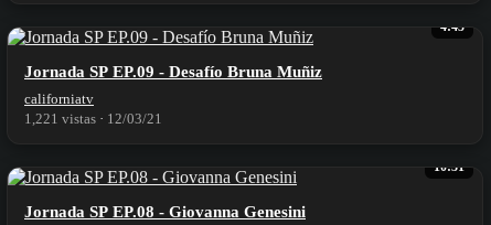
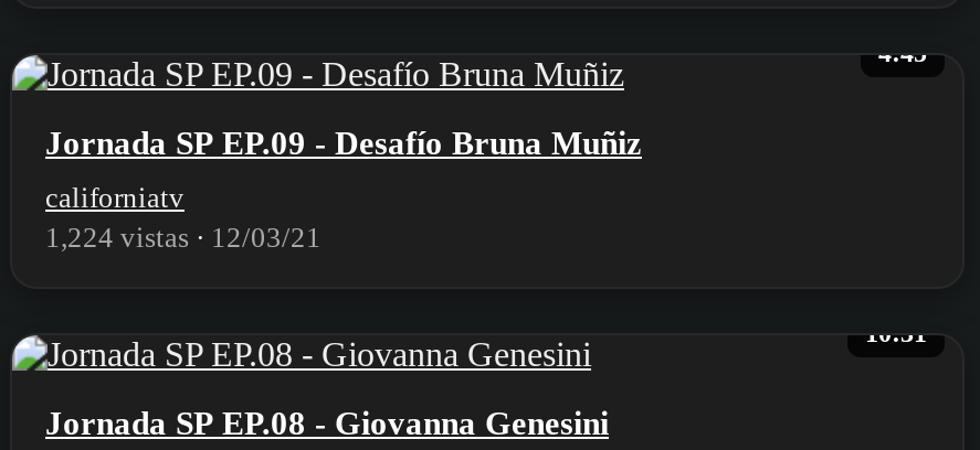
[24,110,162,127] 1,221 vistas · 12/03/21 -> [45,220,322,253] 1,224 vistas · 12/03/21

